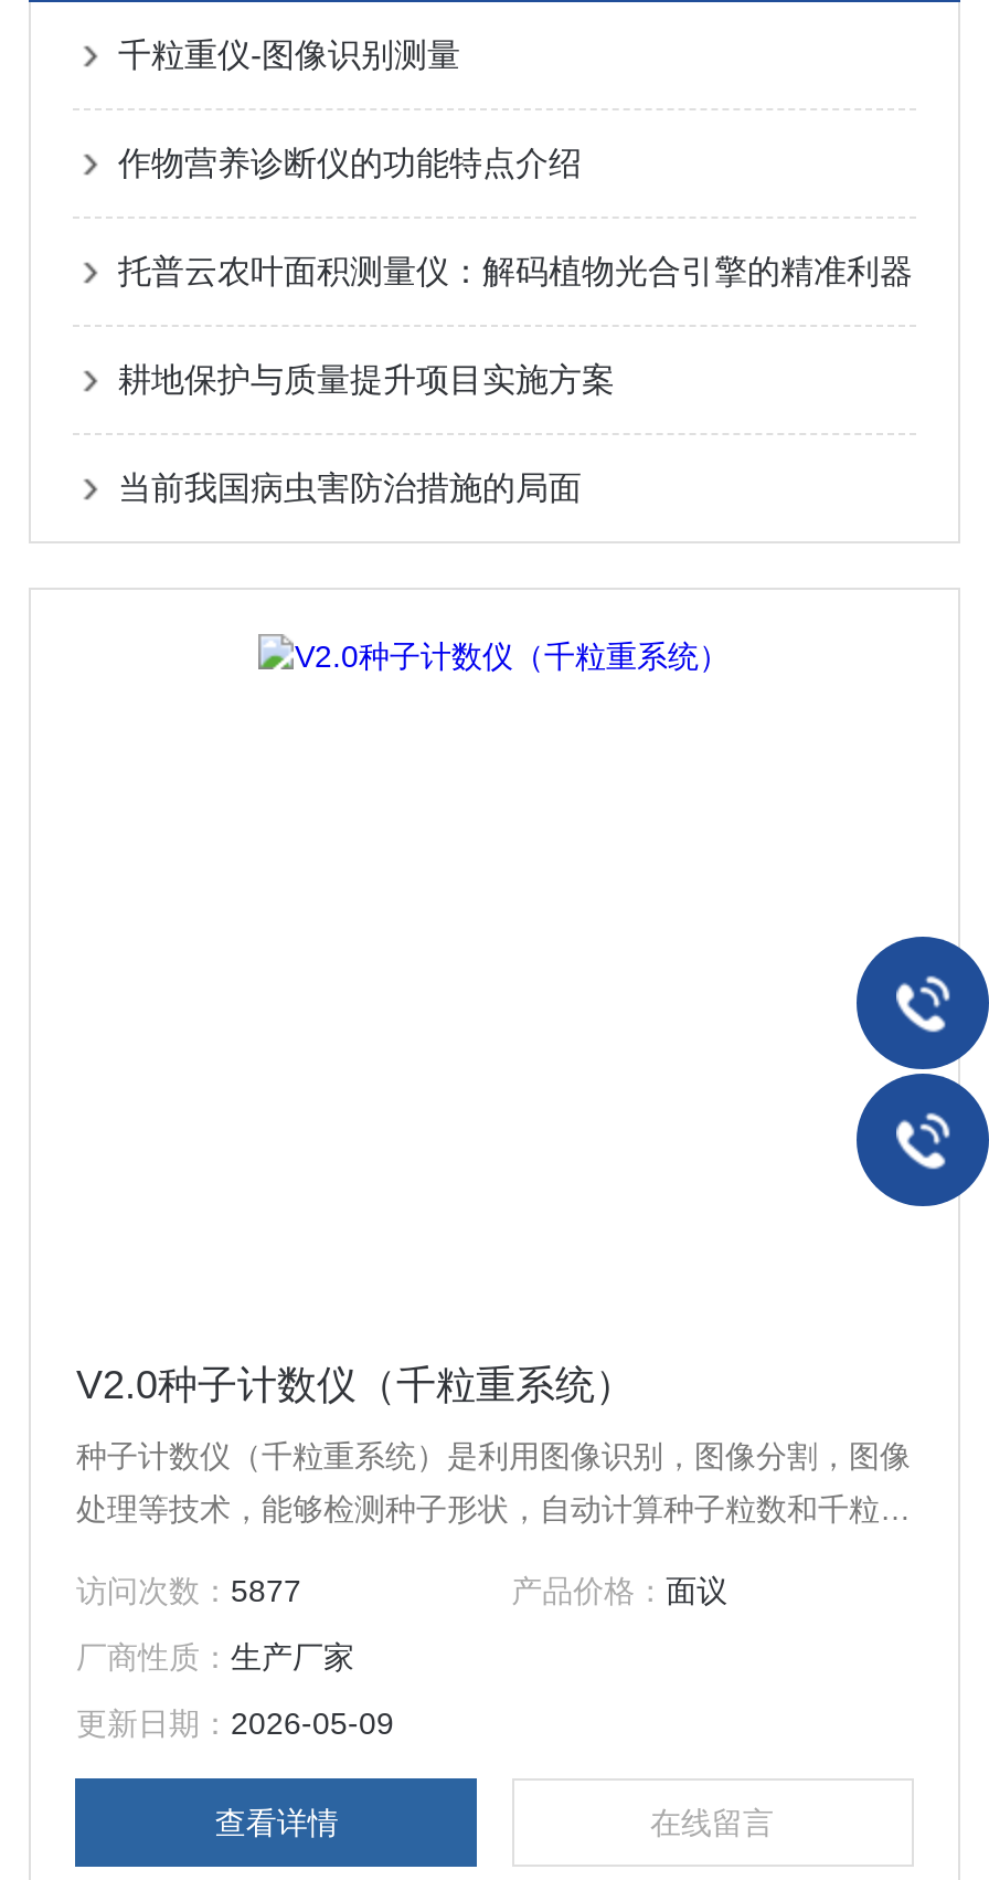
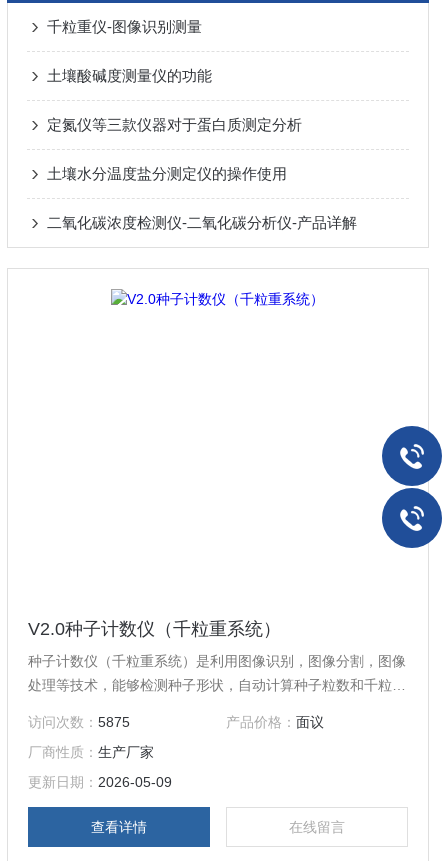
[118,144,581,181] 作物营养诊断仪的功能特点介绍 -> [47,67,212,84] 土壤酸碱度测量仪的功能
[118,252,913,289] 托普云农叶面积测量仪：解码植物光合引擎的精准利器 -> [47,116,302,133] 定氮仪等三款仪器对于蛋白质测定分析
[118,360,615,398] 耕地保护与质量提升项目实施方案 -> [47,165,287,182] 土壤水分温度盐分测定仪的操作使用
[118,468,581,506] 当前我国病虫害防治措施的局面 -> [47,214,357,231] 二氧化碳浓度检测仪-二氧化碳分析仪-产品详解
[76,1573,301,1608] 访问次数：5877 -> [28,714,130,730] 访问次数：5875

